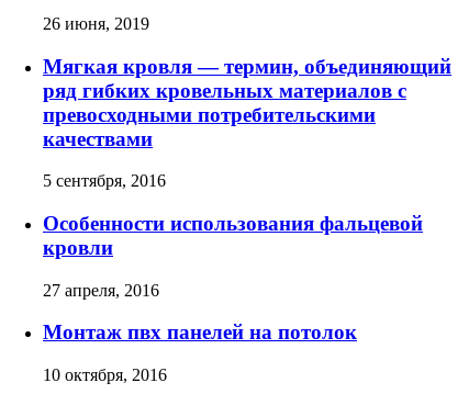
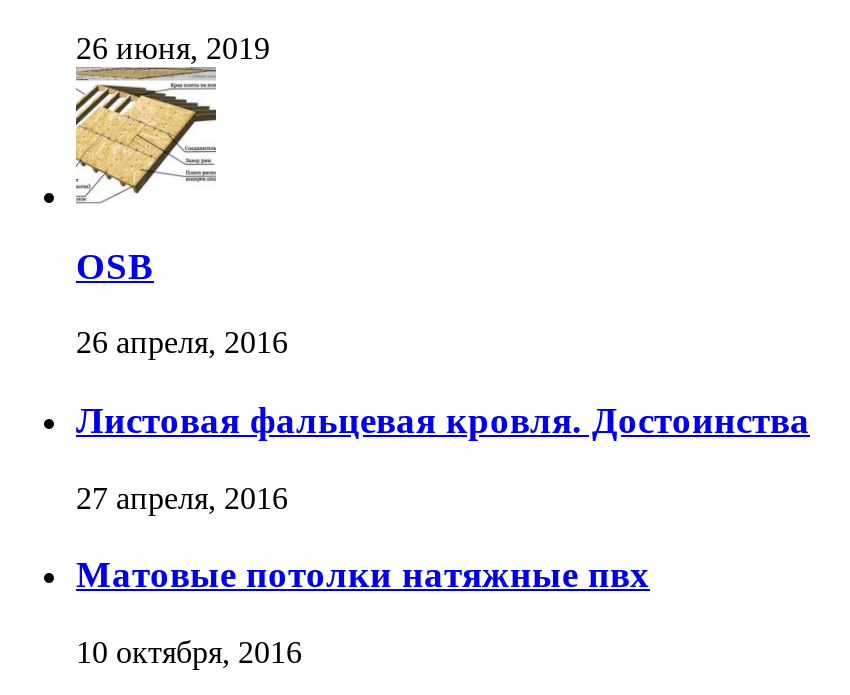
[43,54,451,150] Мягкая кровля — термин, объединяющий | ряд гибких кровельных материалов с | превосходными потребительскими | качествами -> [76,244,154,286] OSB
[43,172,166,190] 5 сентября, 2016 -> [76,326,288,360] 26 апреля, 2016
[43,212,423,259] Особенности использования фальцевой | кровли -> [76,399,810,441] Листовая фальцевая кровля. Достоинства
[43,321,357,344] Монтаж пвх панелей на потолок -> [76,554,650,596] Матовые потолки натяжные пвх

